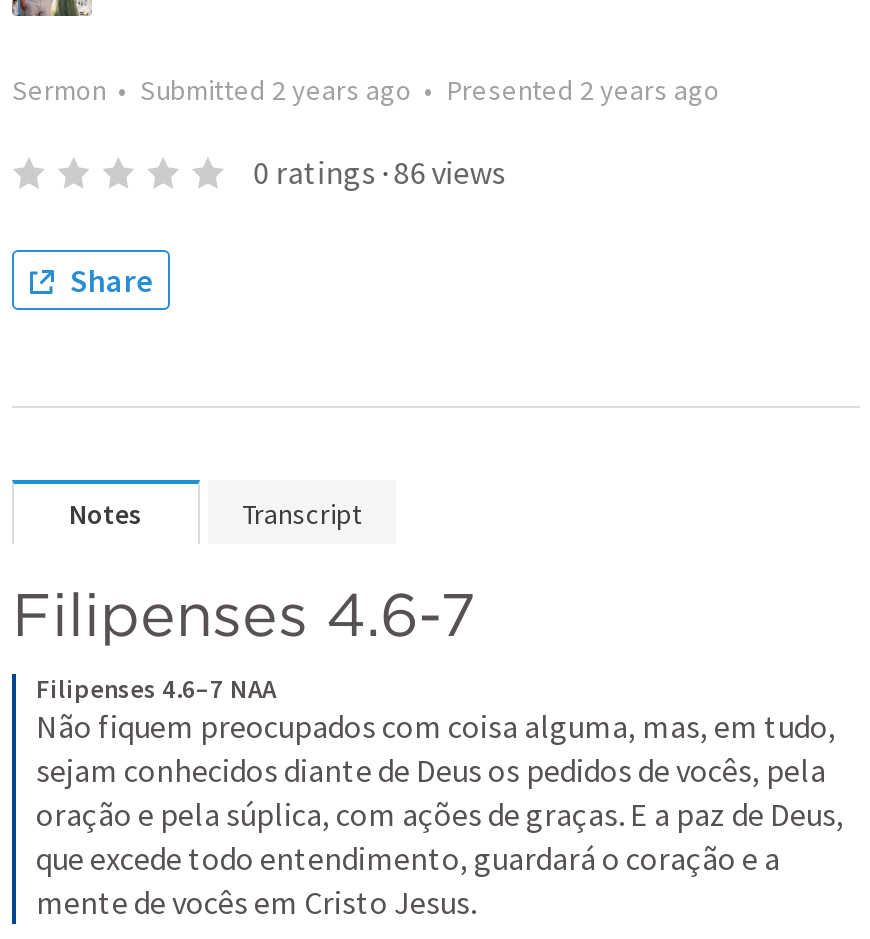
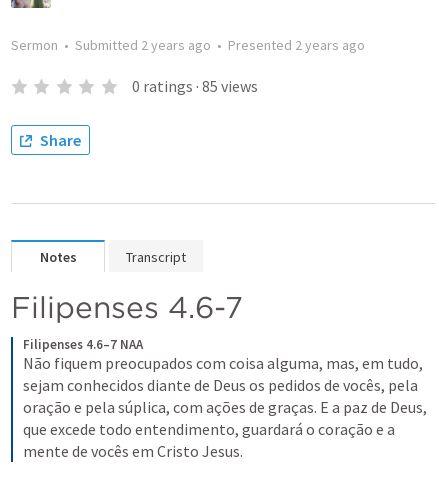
[253,152,505,192] 0 ratings · 86 views -> [132,76,258,96] 0 ratings · 85 views

